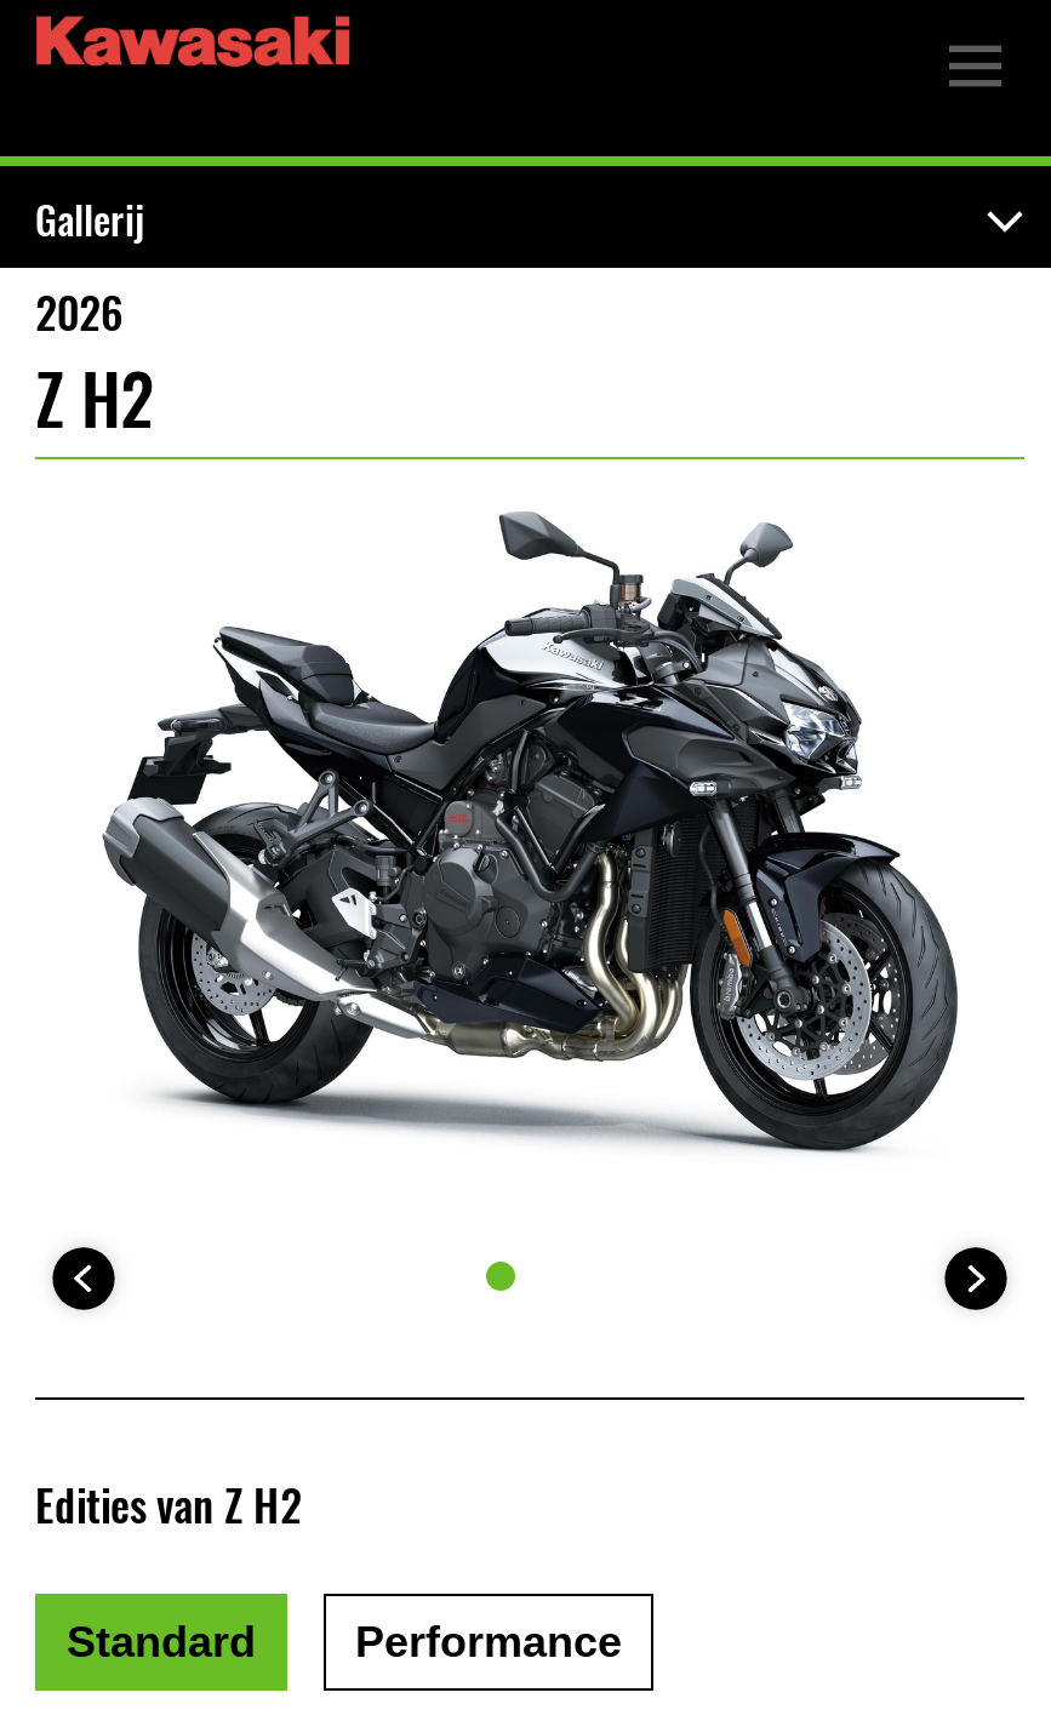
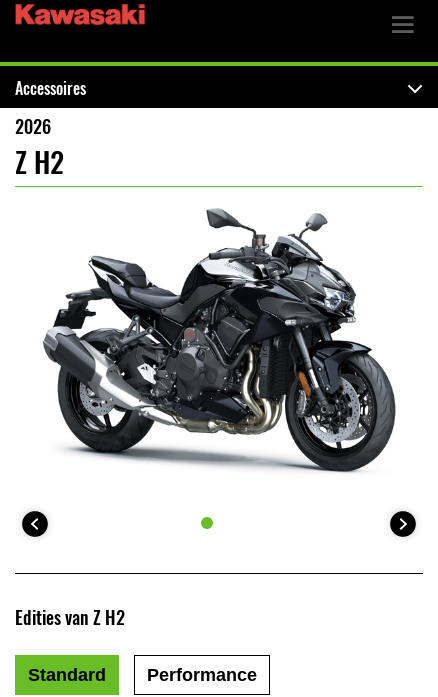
[35,195,144,246] Gallerij -> [15,78,86,99] Accessoires

